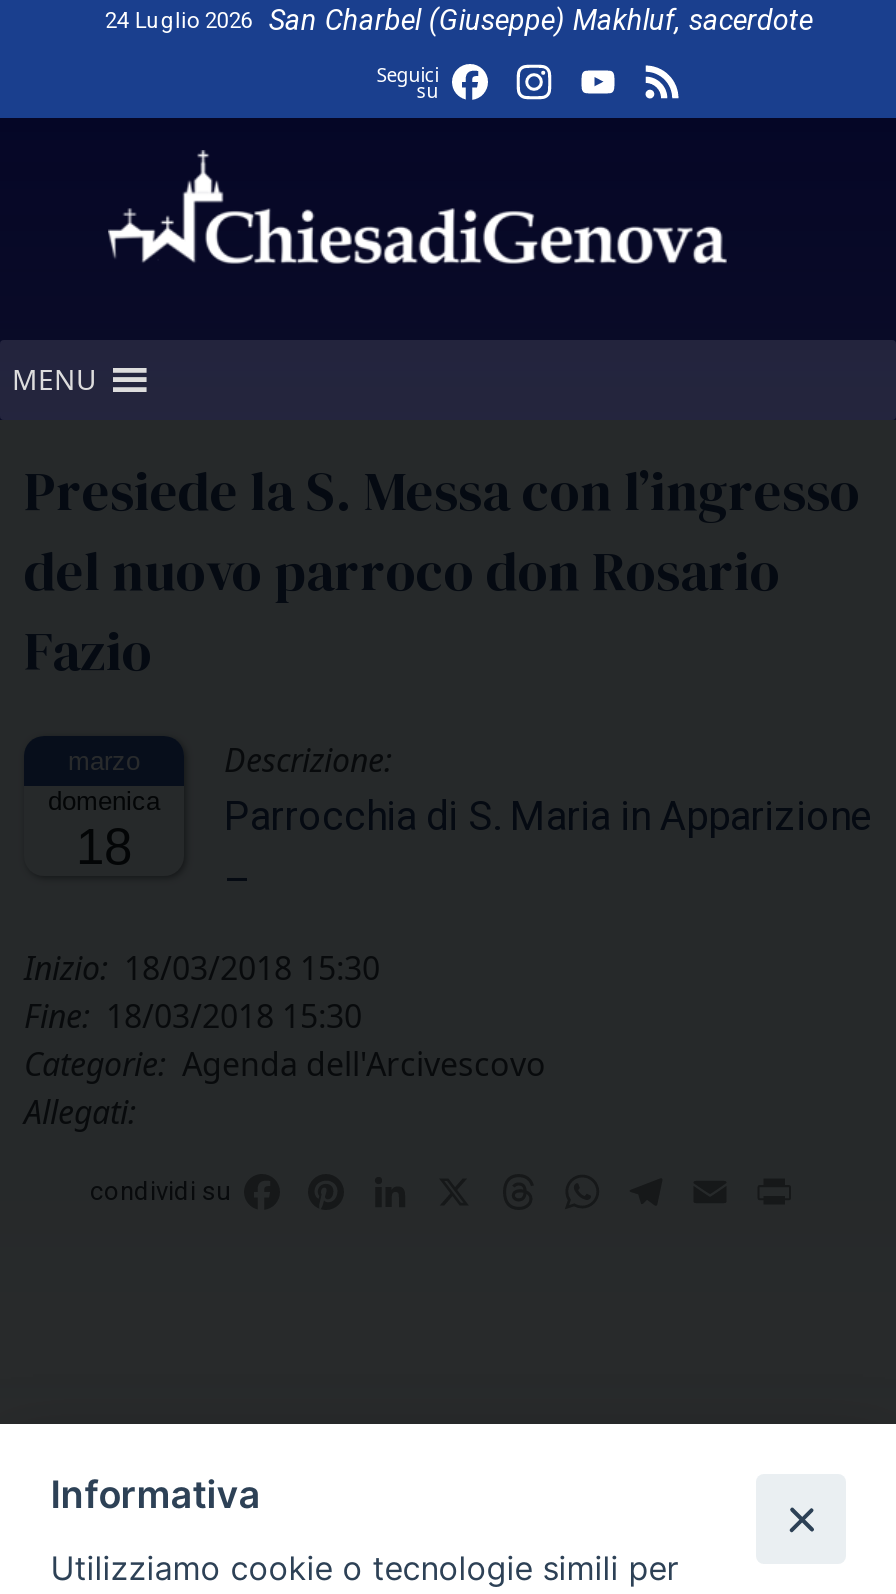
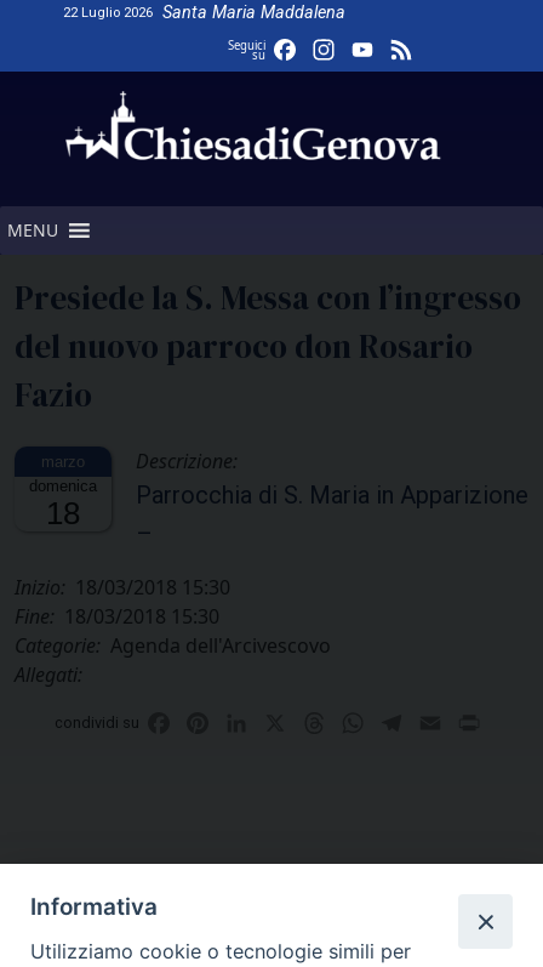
[105,4,813,38] 24 Luglio 2026 | San Charbel (Giuseppe) Makhluf, sacerdote -> [64,2,346,23] 22 Luglio 2026 | Santa Maria Maddalena

